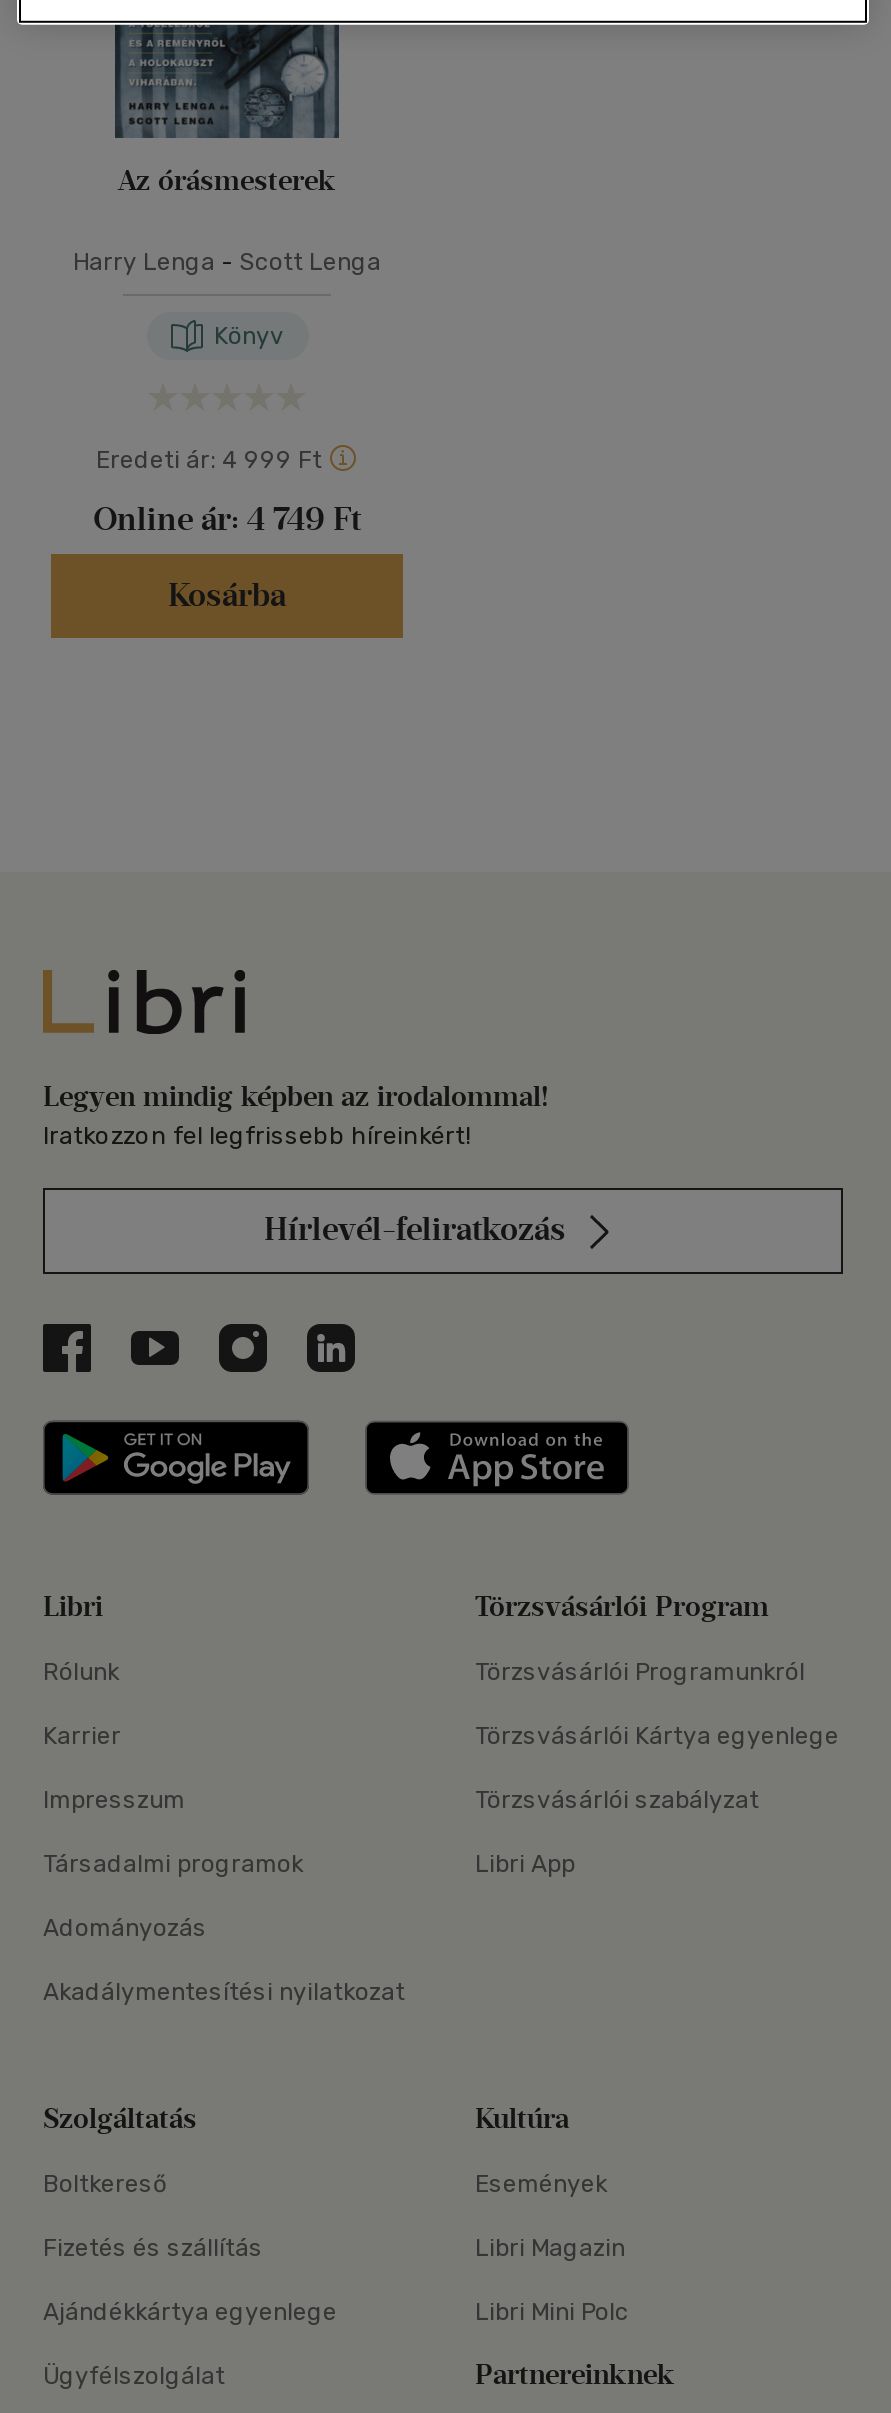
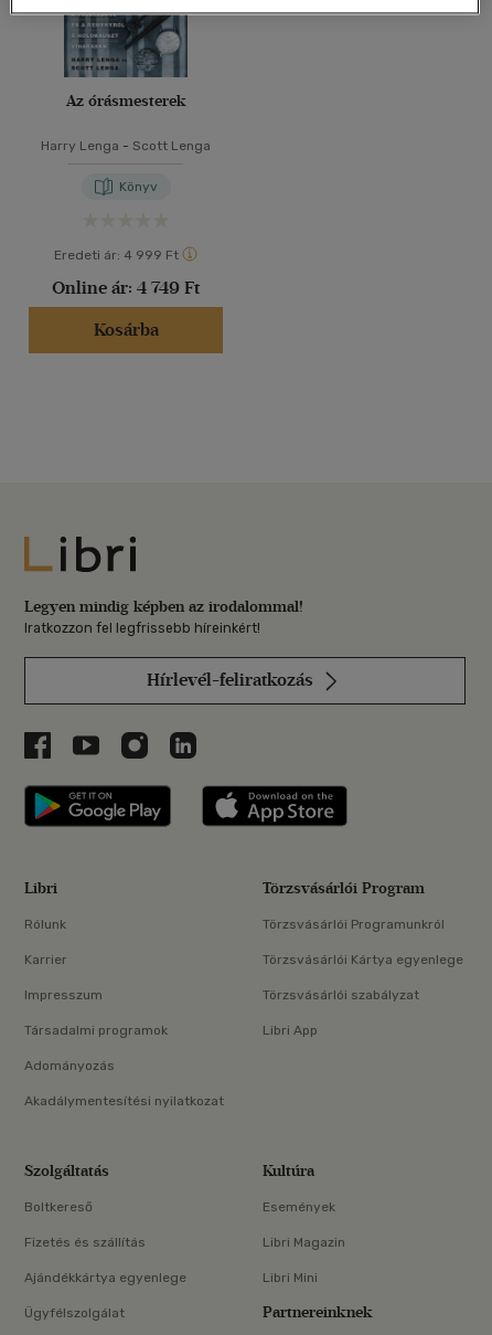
[475,2298,629,2326] Libri Mini Polc -> [263,1270,318,1285] Libri Mini

